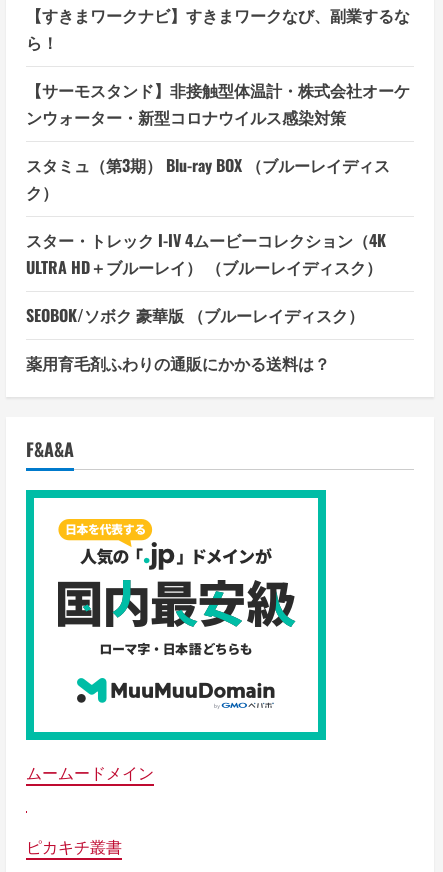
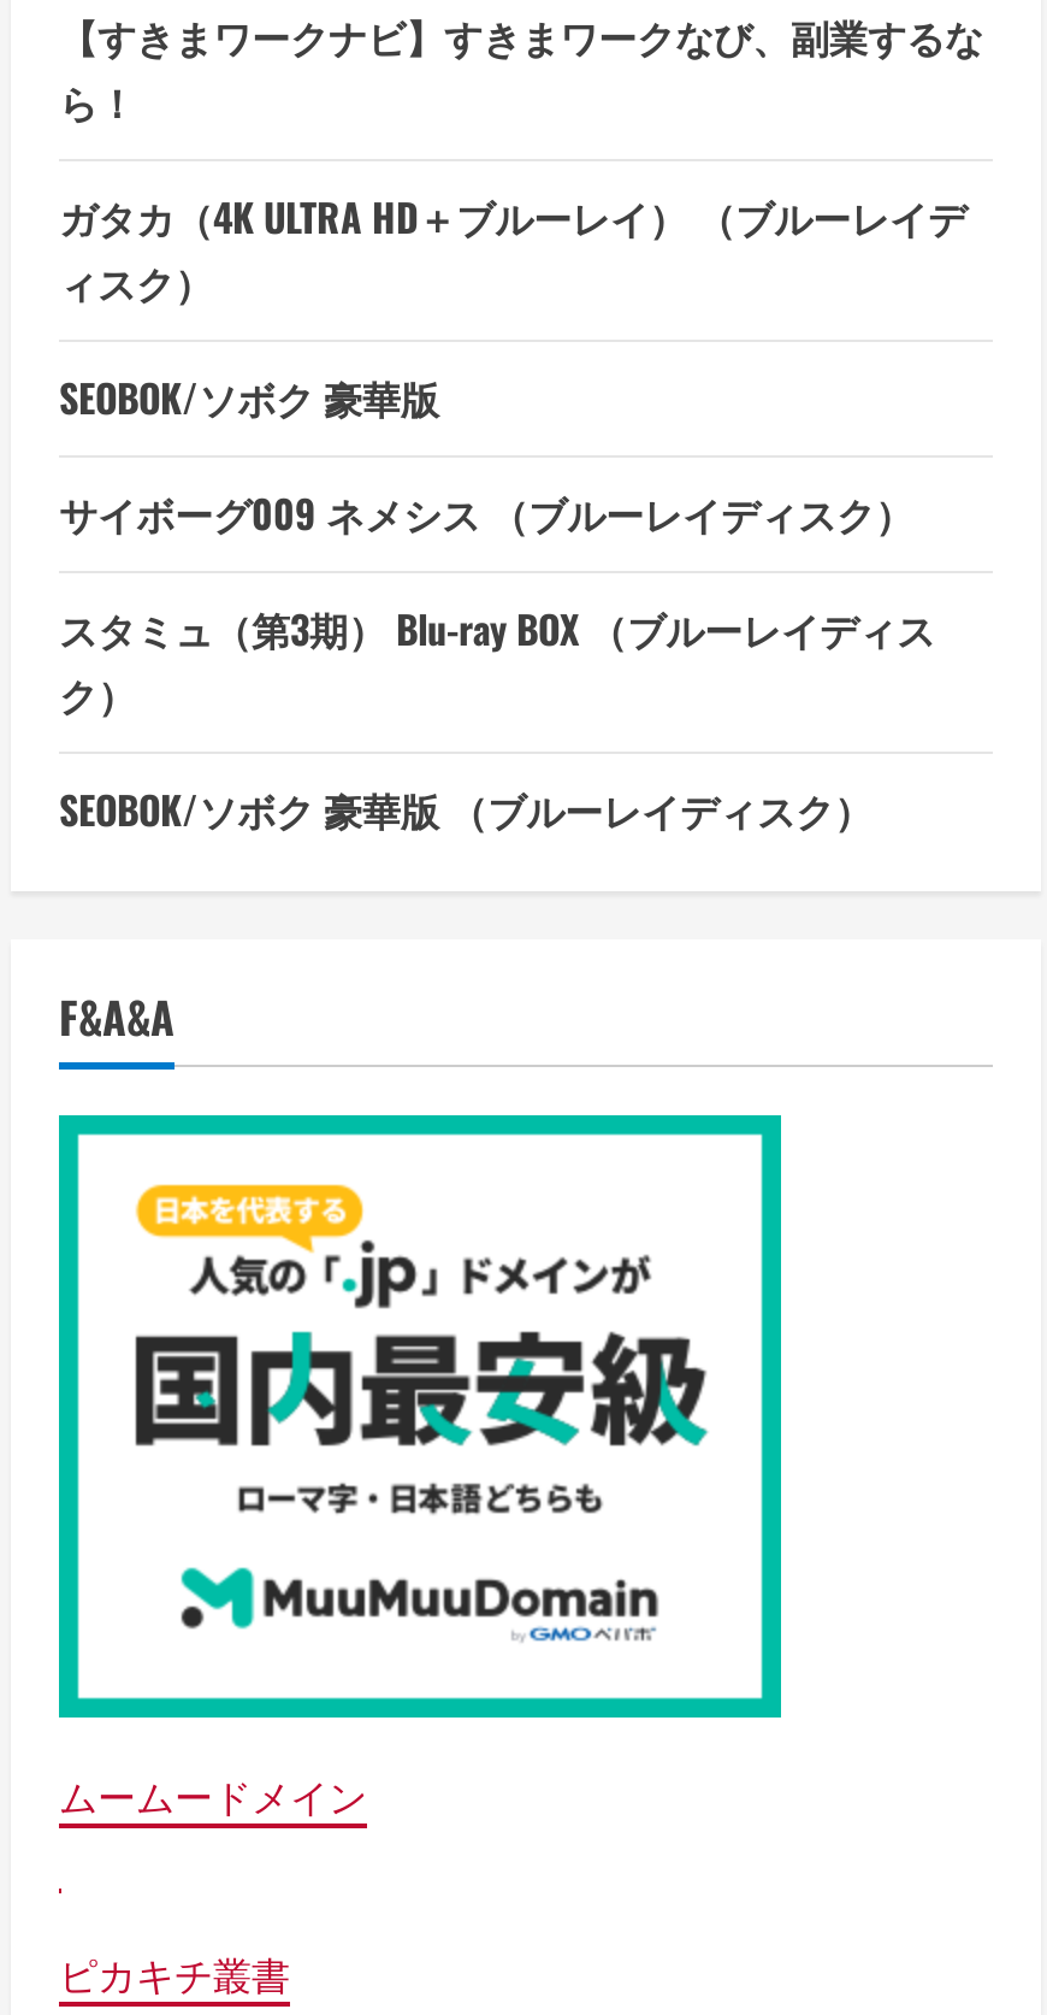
[26,78,410,129] 【サーモスタンド】非接触型体温計・株式会社オーケ | ンウォーター・新型コロナウイルス感染対策 -> [59,188,966,542] ガタカ（4K ULTRA HD＋ブルーレイ） （ブルーレイデ | ィスク） | SEOBOK/ソボク 豪華版 | サイボーグ009 ネメシス （ブルーレイディスク）
moved [26,153,390,204] -> [59,600,935,722]: スタミュ（第3期） Blu-ray BOX （ブルーレイディス | ク）
[26,228,386,279] スター・トレック I-IV 4ムービーコレクション（4K | ULTRA HD＋ブルーレイ） （ブルーレイディスク） -> none
moved [26,303,364,327] -> [59,780,872,838]: SEOBOK/ソボク 豪華版 （ブルーレイディスク）
[26,351,330,375] 薬用育毛剤ふわりの通販にかかる送料は？ -> none

